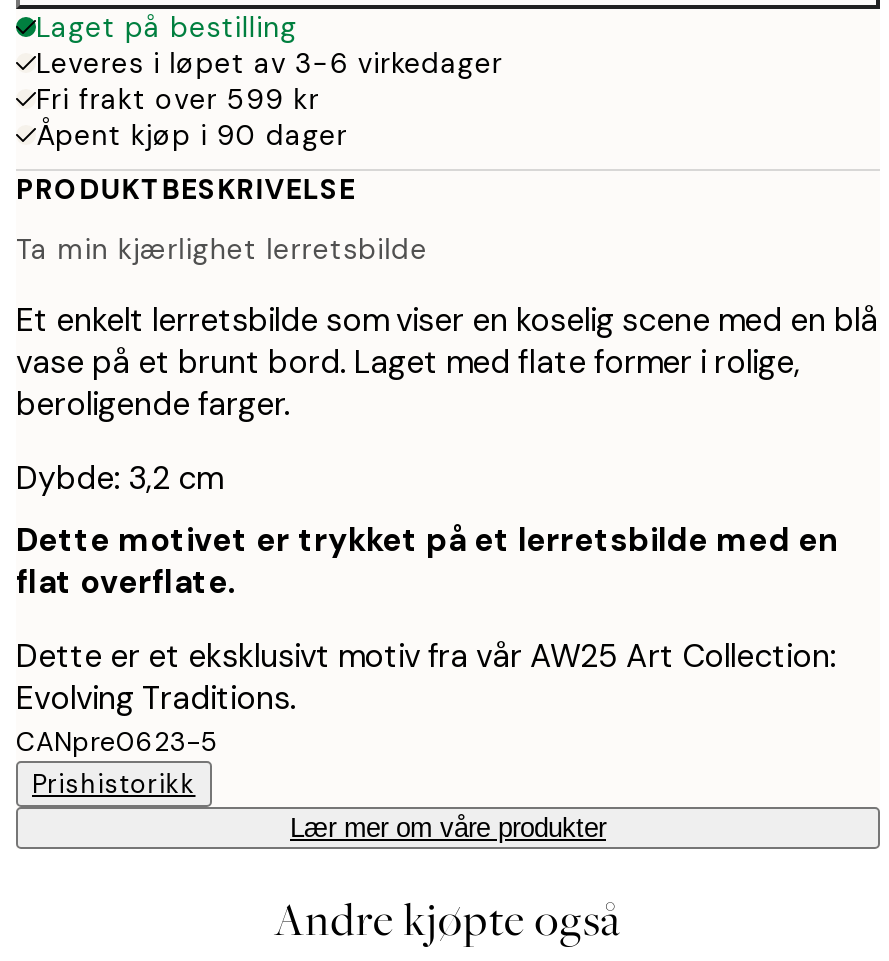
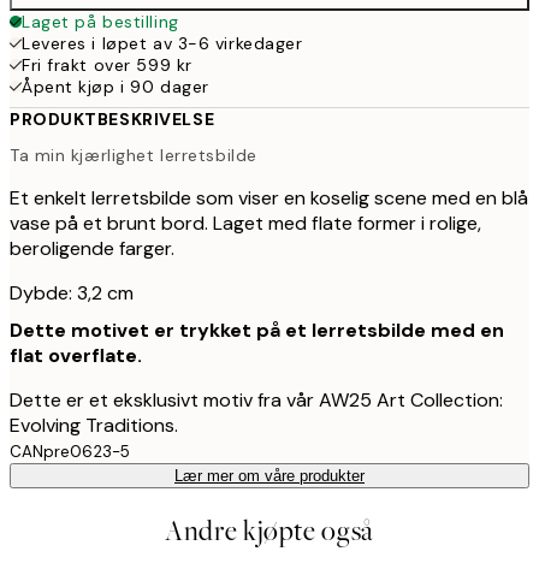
[32,766,196,800] Prishistorikk -> none

